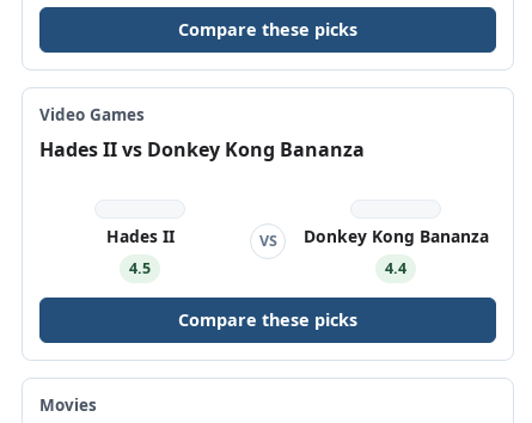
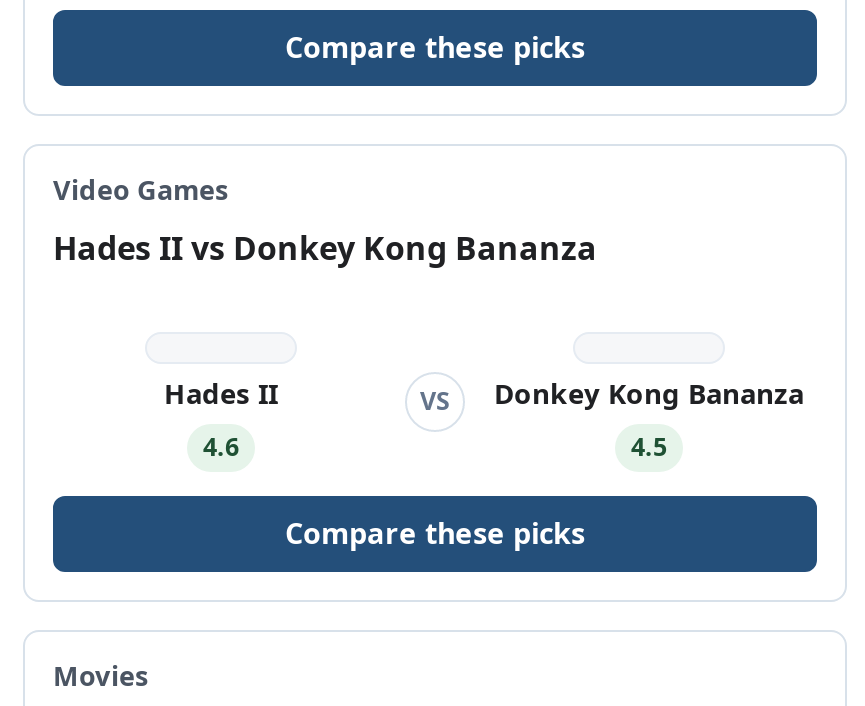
[129,258,151,279] 4.5 -> [203,431,239,465] 4.6
[385,258,406,279] 4.4 -> [631,431,667,465] 4.5

